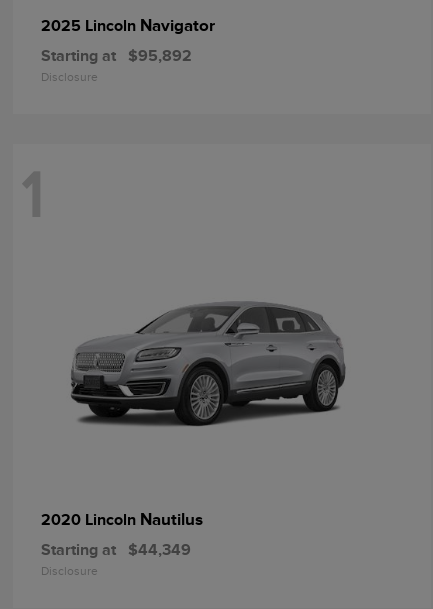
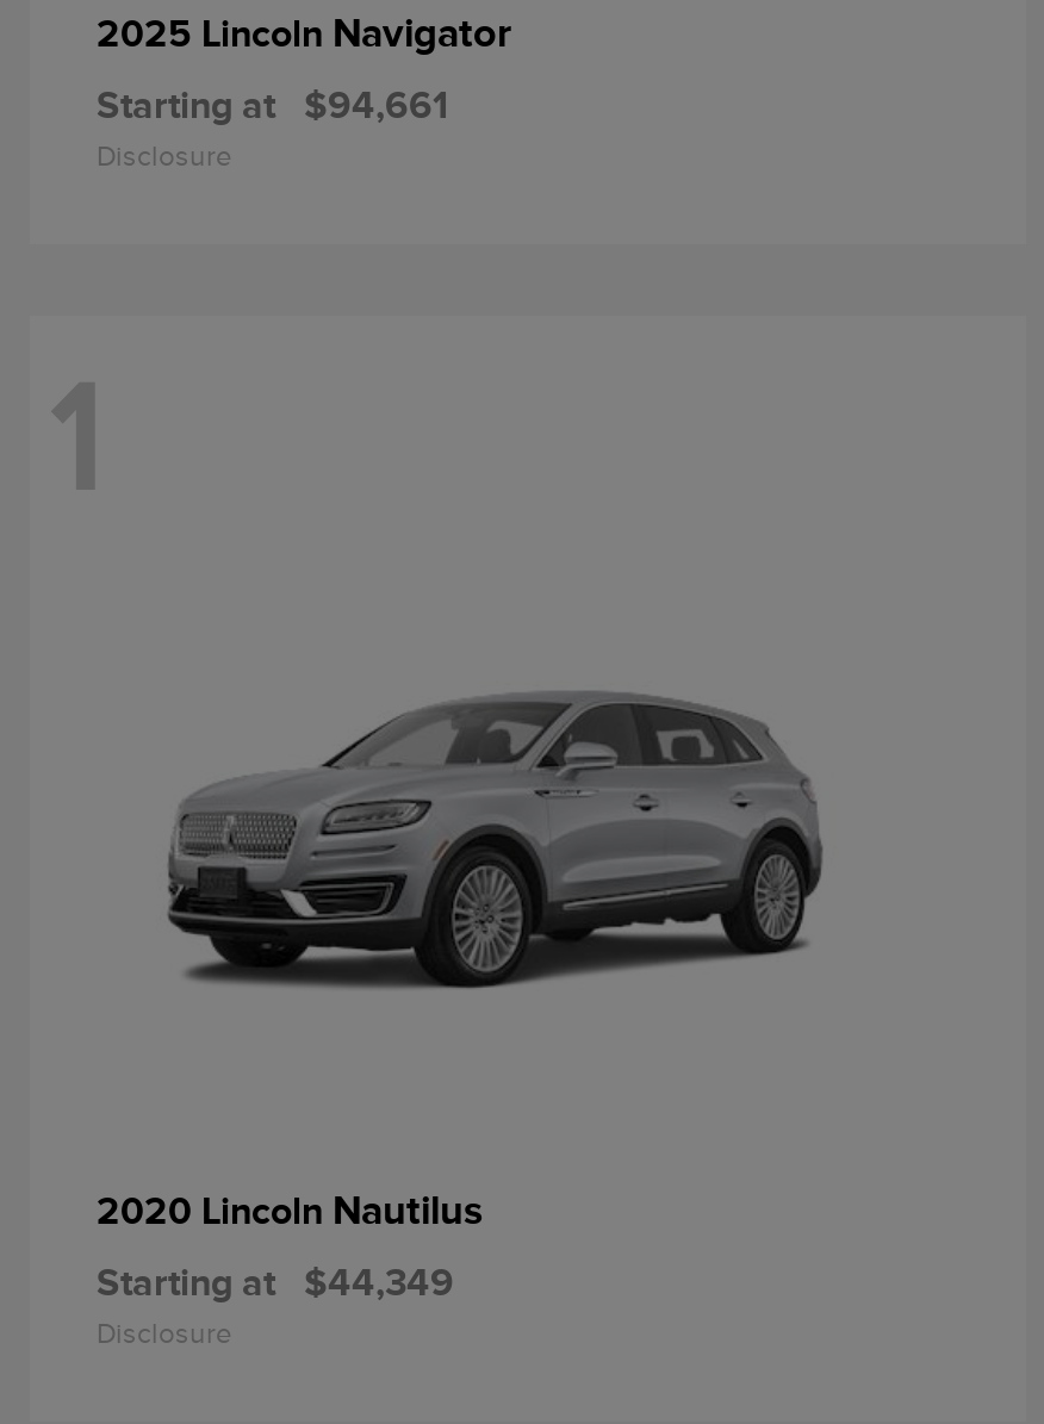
[41,47,192,65] Starting at $95,892 -> [97,84,449,127] Starting at $94,661

